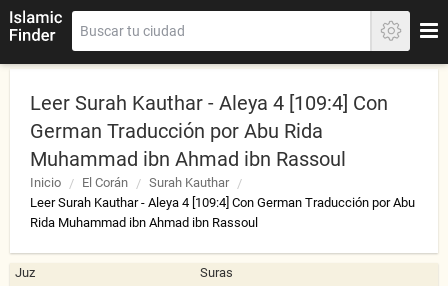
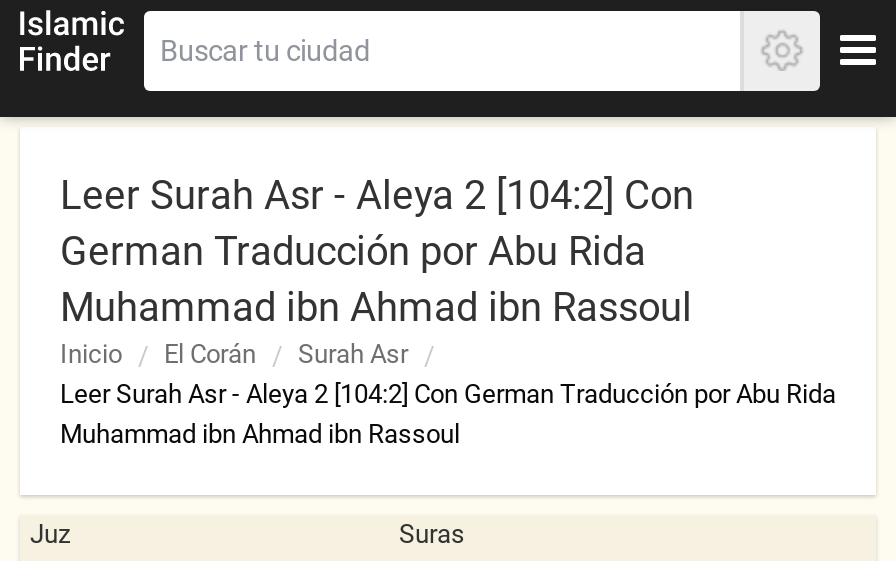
[30,91,388,115] Leer Surah Kauthar - Aleya 4 [109:4] Con -> [60,171,694,219] Leer Surah Asr - Aleya 2 [104:2] Con
[30,175,415,230] Surah Kauthar | Leer Surah Kauthar - Aleya 4 [109:4] Con German Traducción por Abu | Rida Muhammad ibn Ahmad ibn Rassoul -> [60,339,836,449] Surah Asr | Leer Surah Asr - Aleya 2 [104:2] Con German Traducción por Abu Rida | Muhammad ibn Ahmad ibn Rassoul

